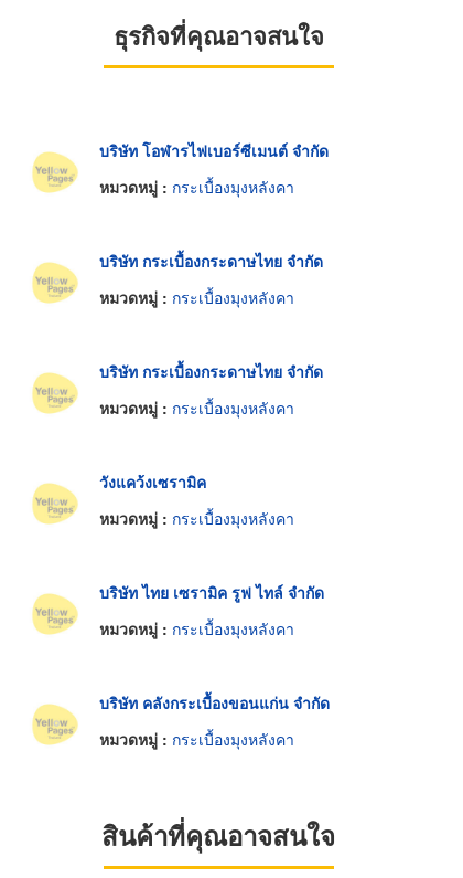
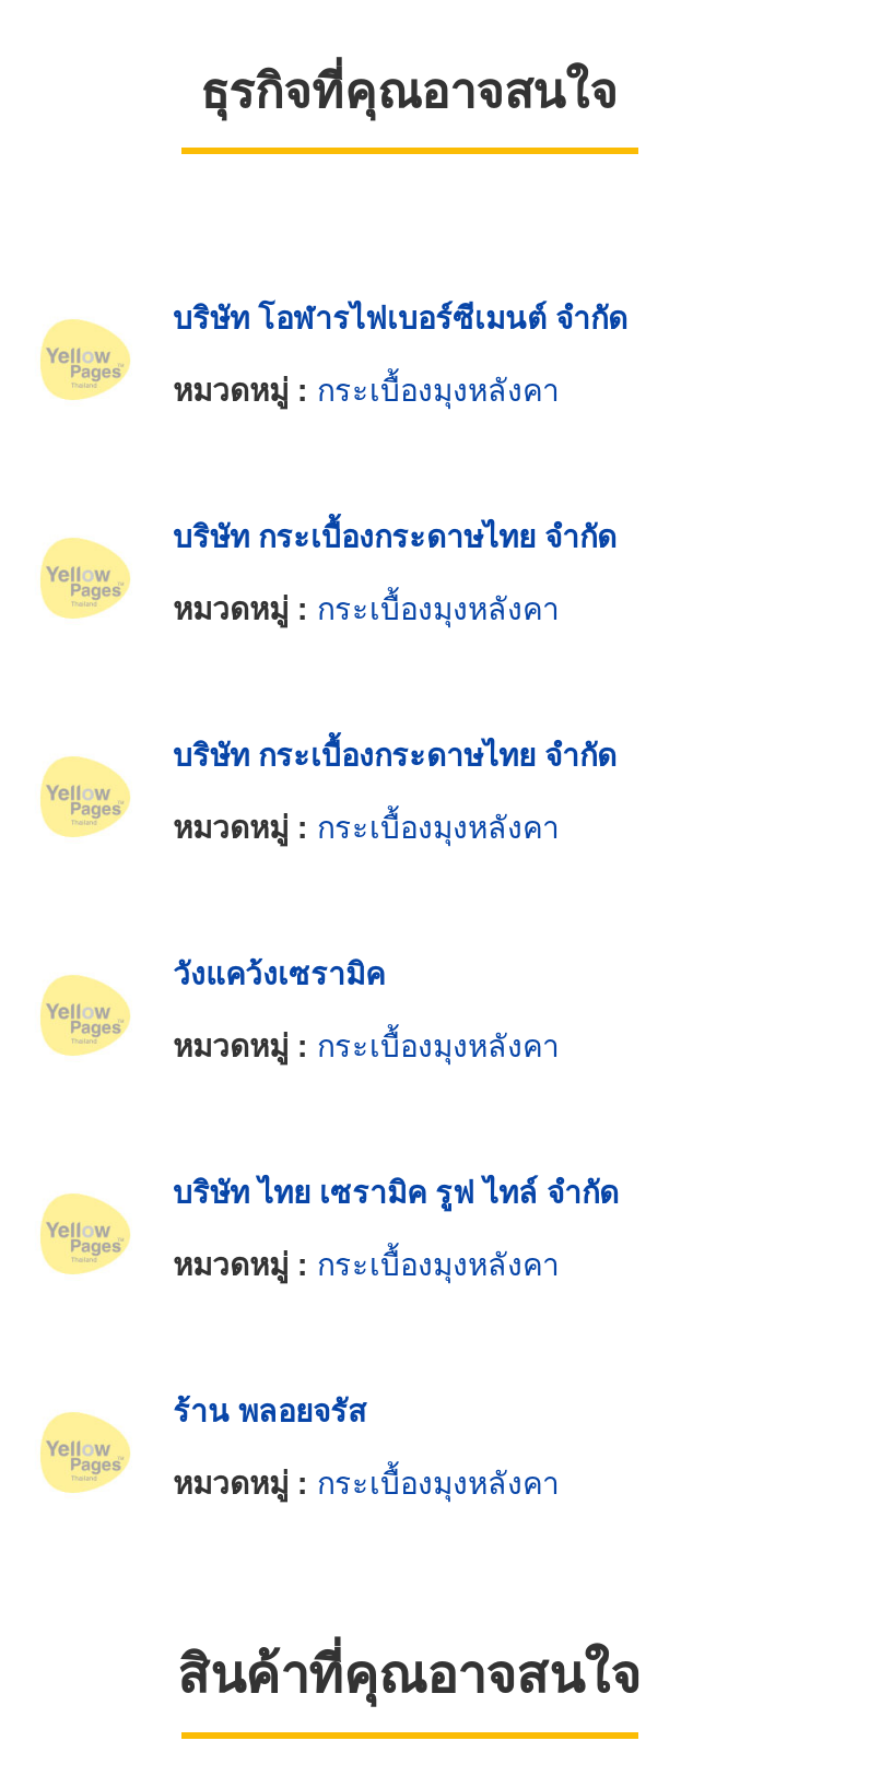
[99,691,330,713] บริษัท คลังกระเบื้องขอนแก่น จำกัด -> [173,1386,367,1430] ร้าน พลอยจรัส

